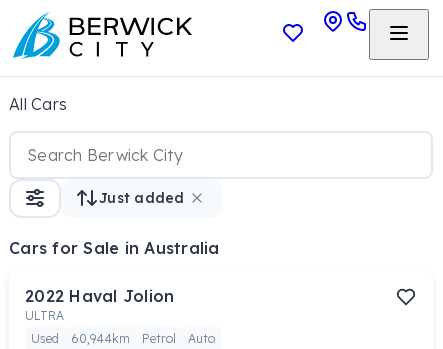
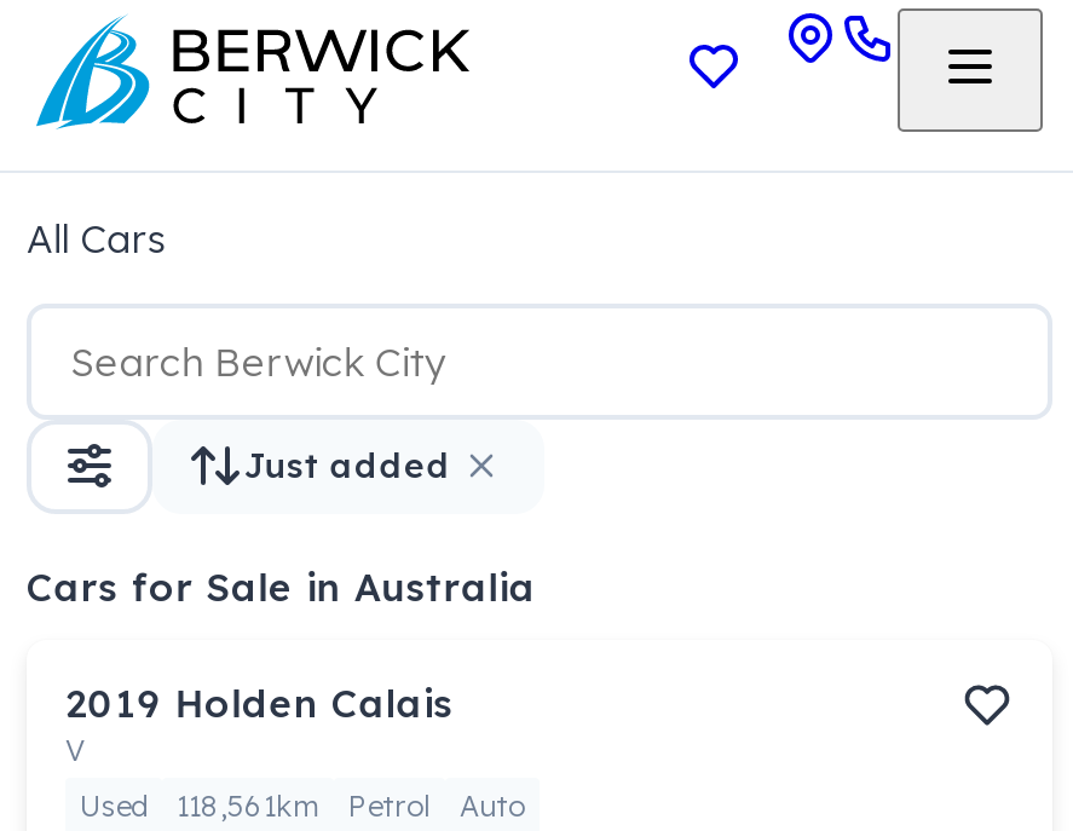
[25,286,174,323] 2022 Haval Jolion | ULTRA -> [65,679,454,768] 2019 Holden Calais | V
[31,331,215,346] Used 60,944km Petrol Auto -> [80,787,525,824] Used 118,561km Petrol Auto

